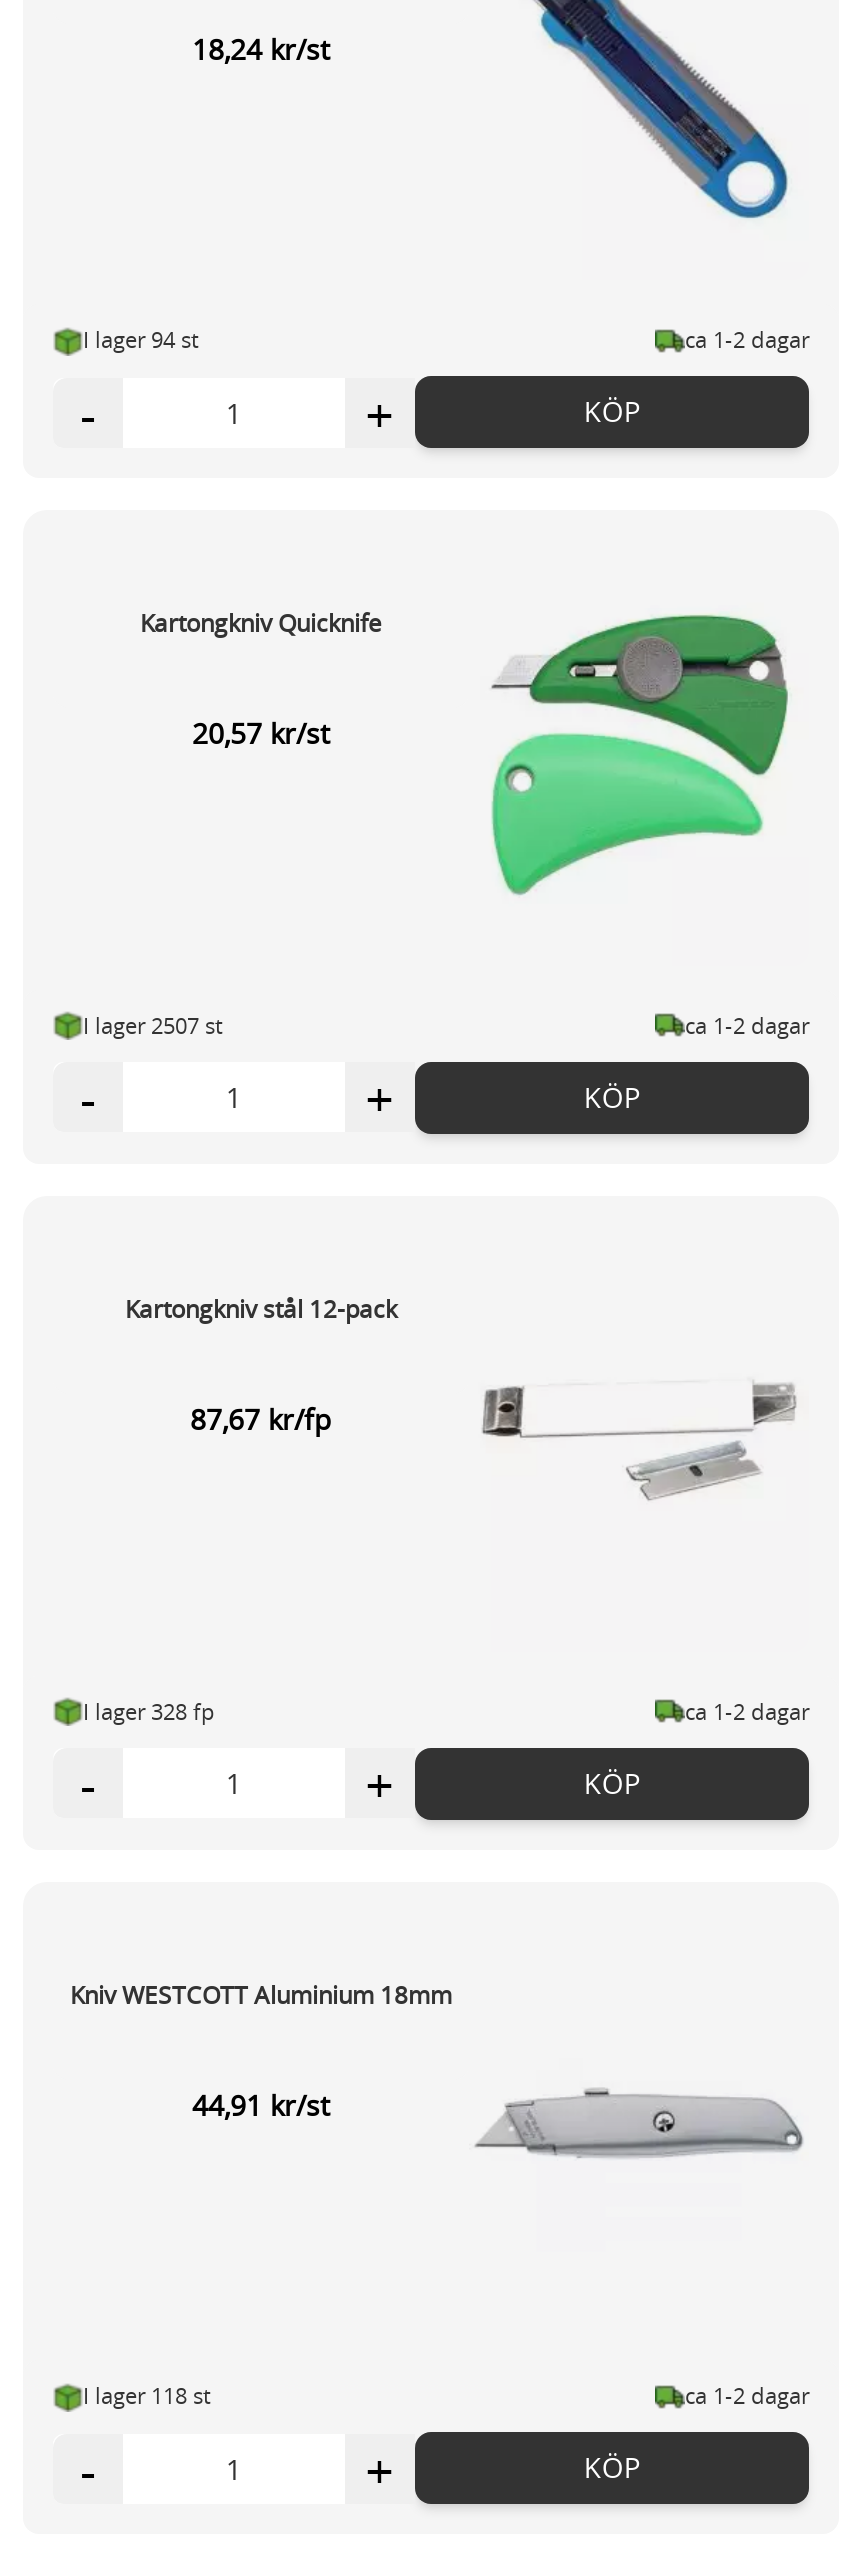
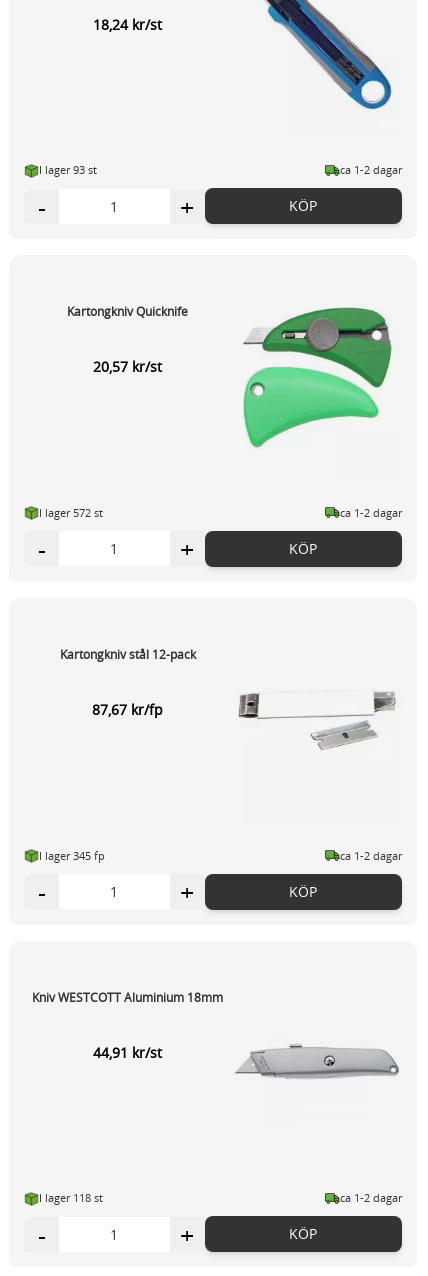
[83,325,199,355] I lager 94 st -> [39,162,97,177] I lager 93 st
[83,1010,223,1040] I lager 2507 st -> [39,505,103,520] I lager 572 st
[83,1695,215,1725] I lager 328 fp -> [39,847,105,862] I lager 345 fp

